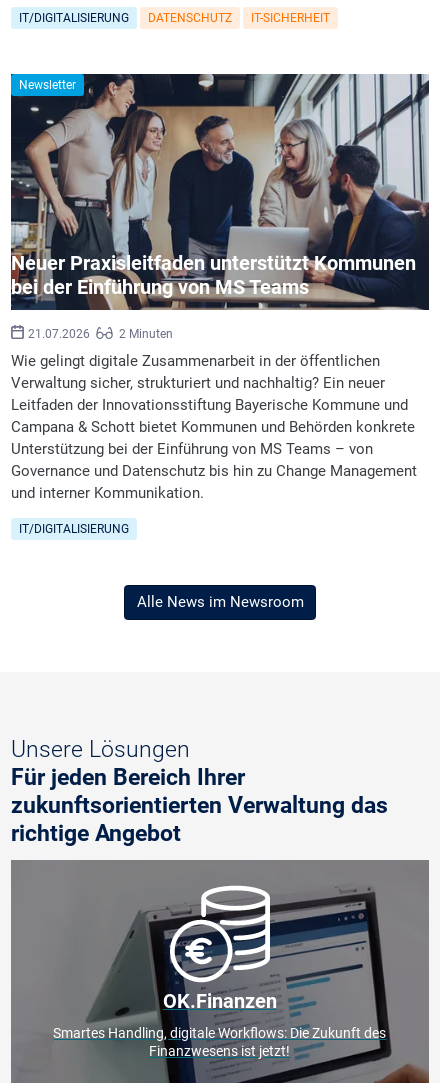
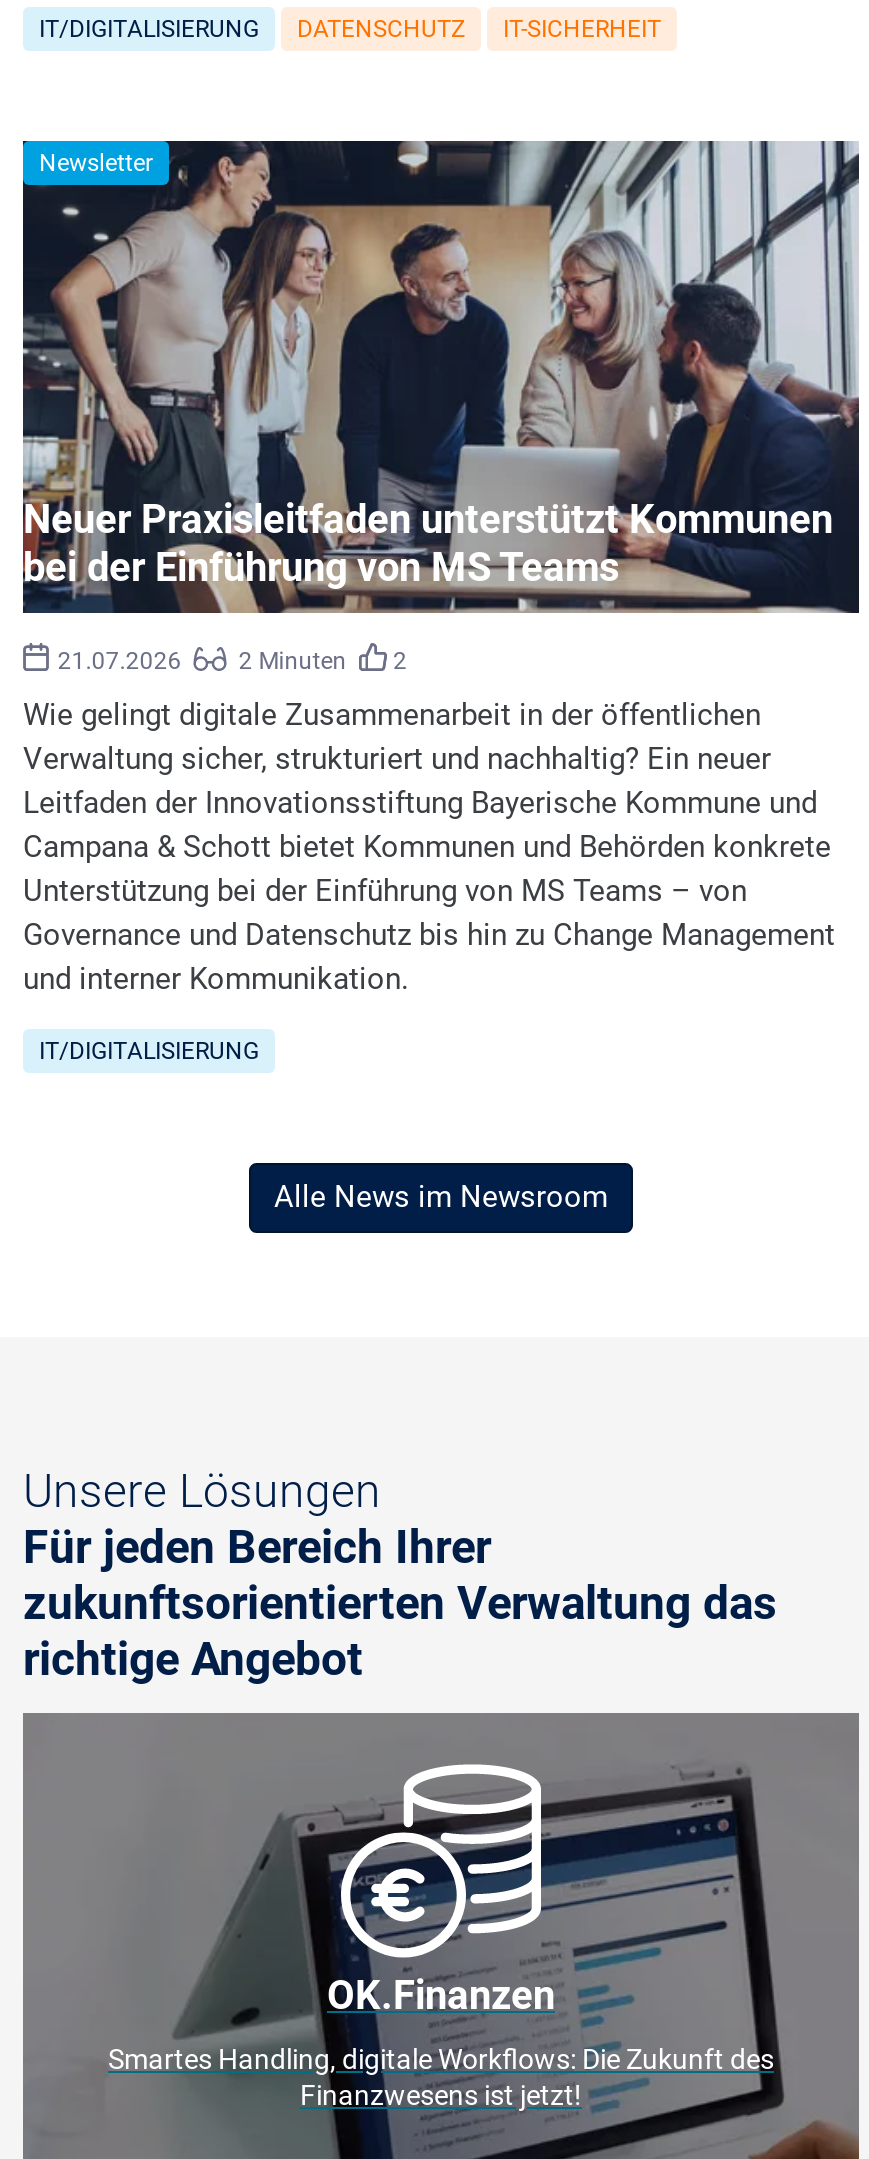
none -> [393,646,407,674] 2

